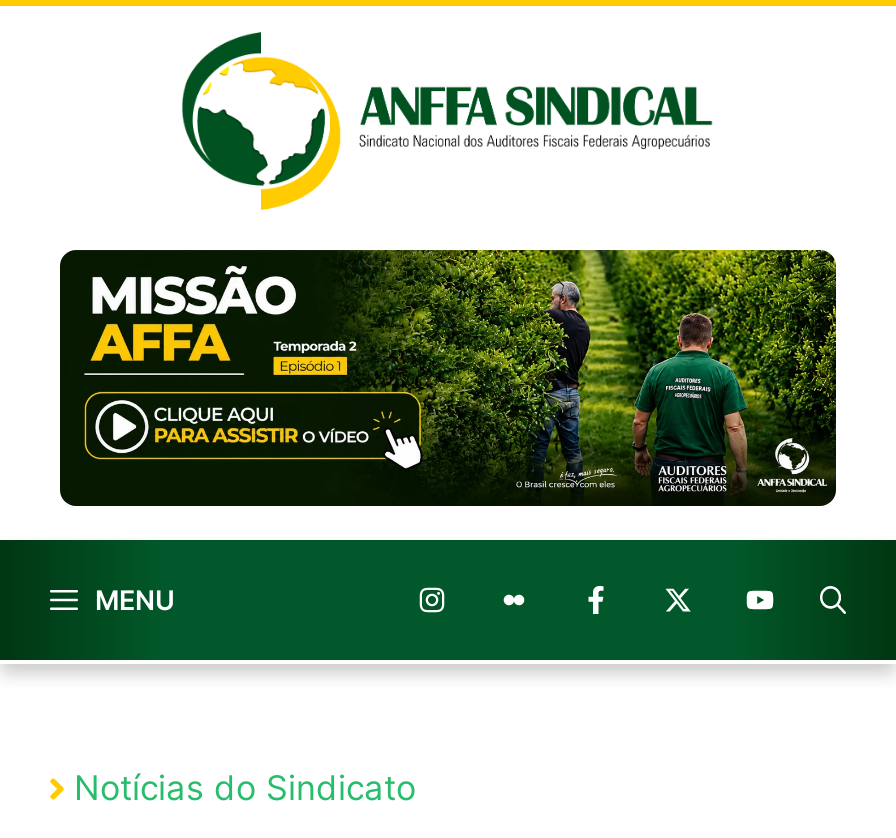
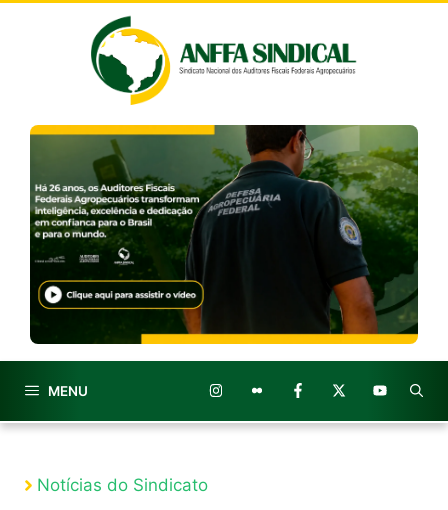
[60,248,836,508] [image] -> [29,124,419,345] [image]

